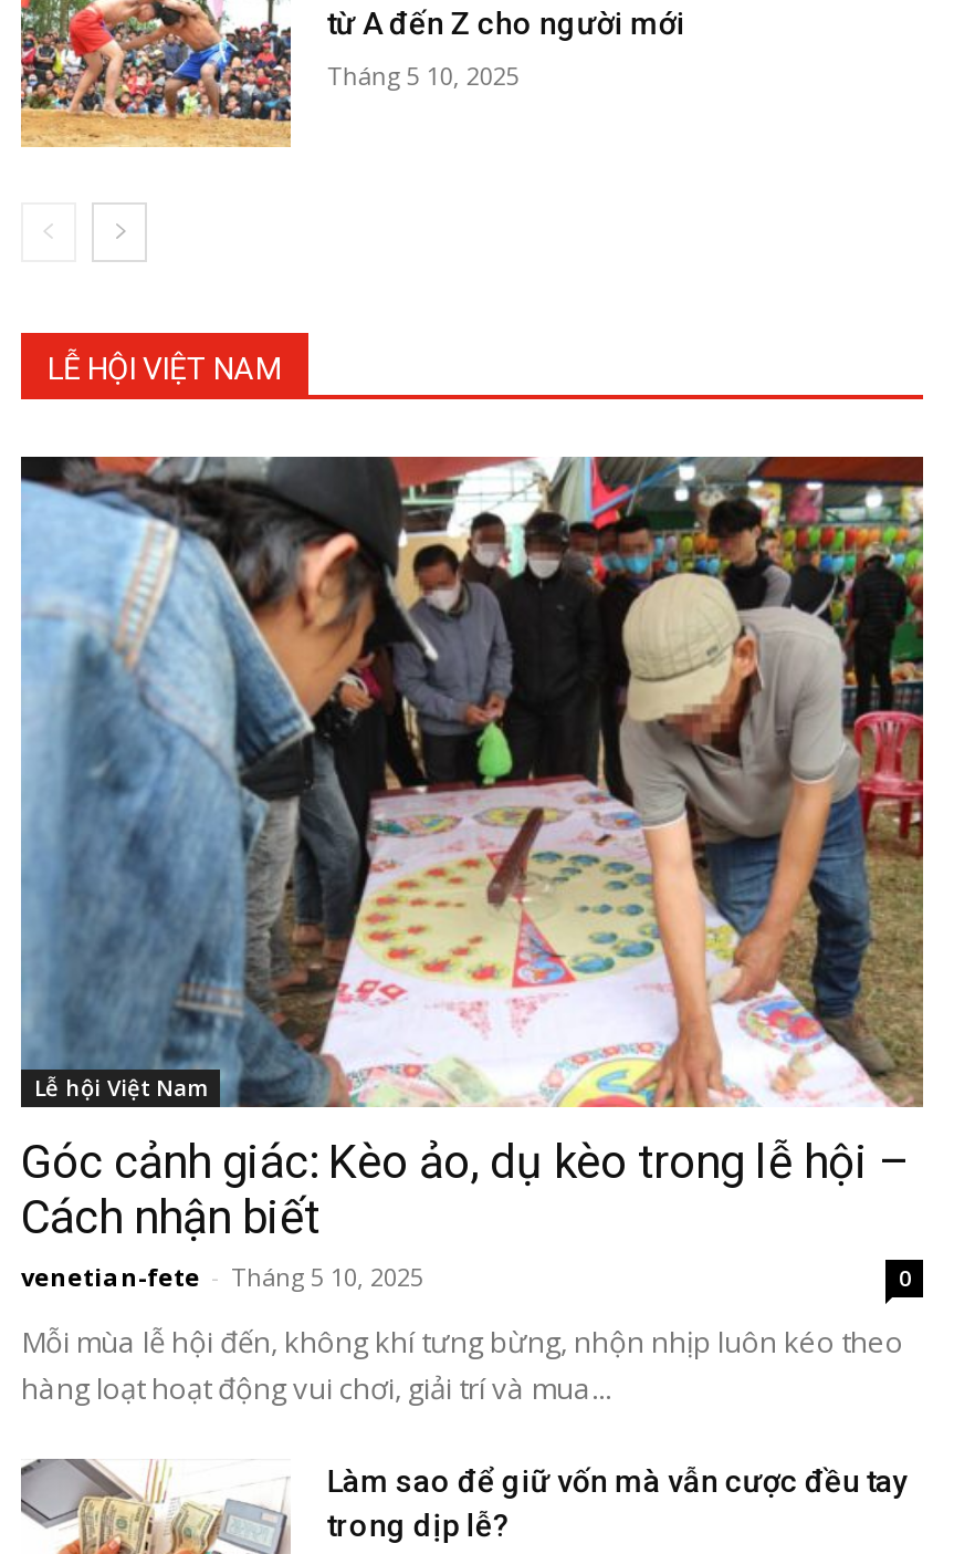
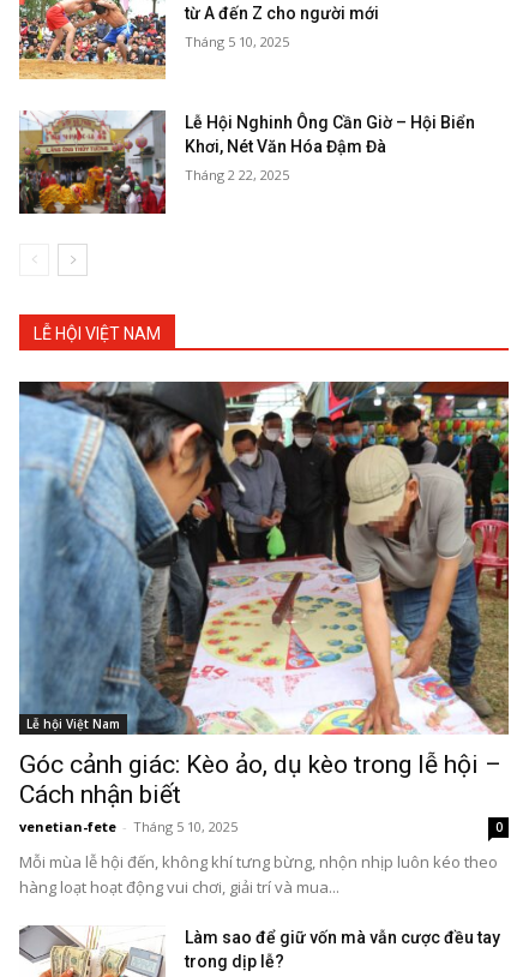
none -> [18,109,476,215] [image] | Lễ Hội Nghinh Ông Cần Giờ – Hội Biển | Khơi, Nét Văn Hóa Đậm Đà | Tháng 2 22, 2025

